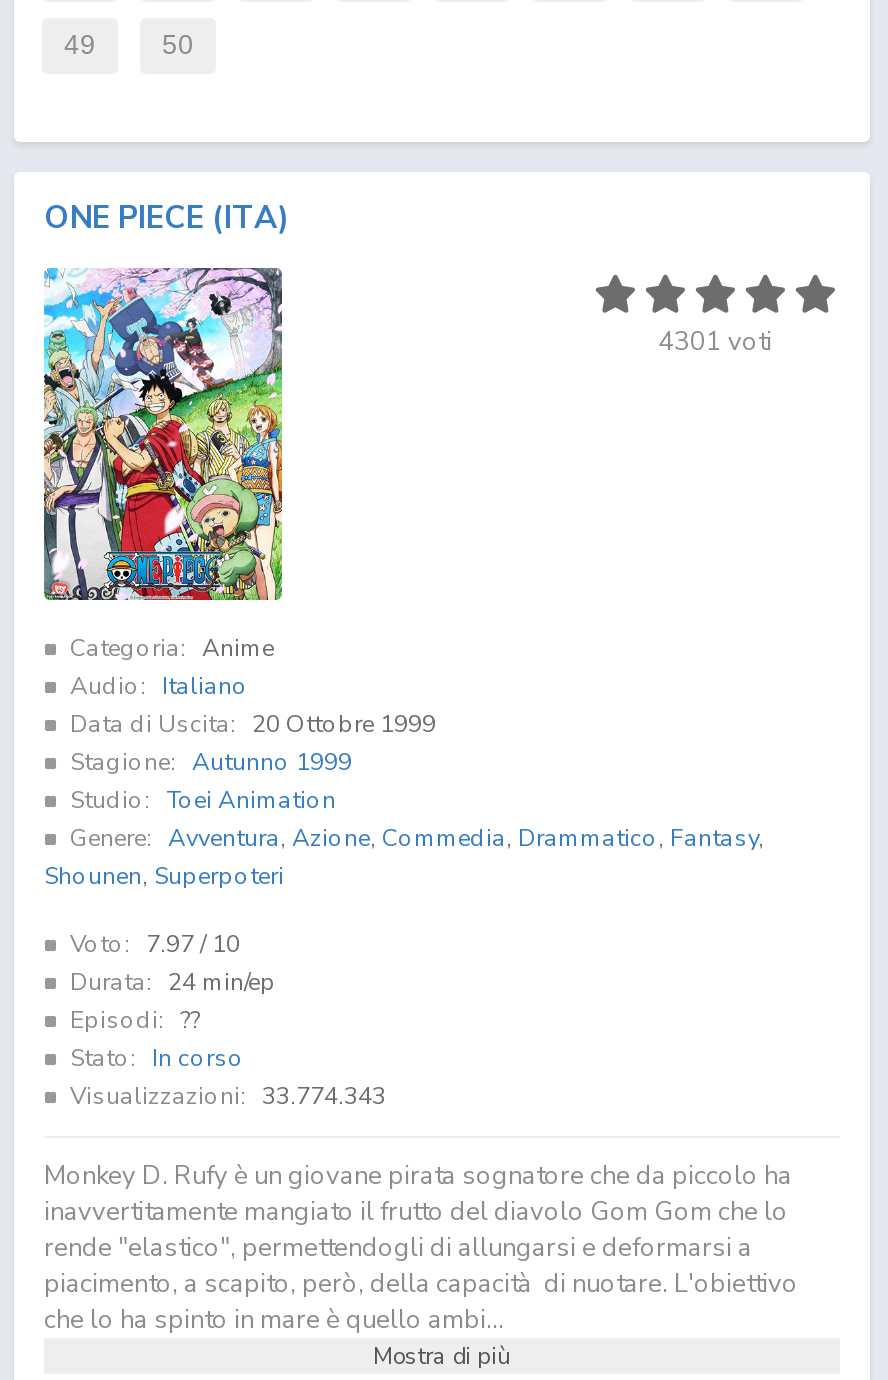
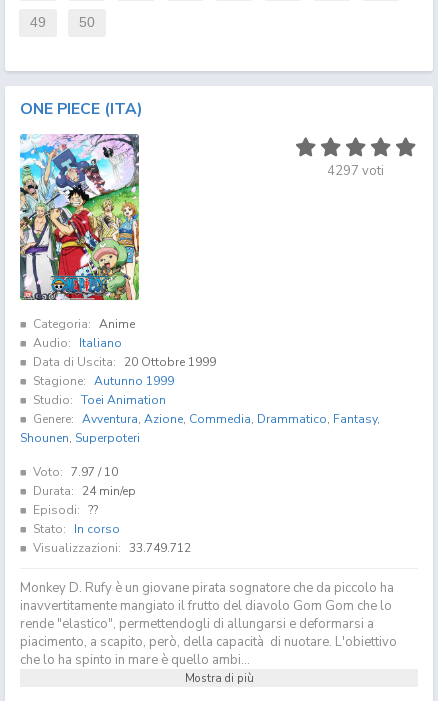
[658,324,772,360] 4301 voti -> [327,162,384,180] 4297 voti
[70,1080,386,1112] Visualizzazioni: 33.774.343 -> [33,540,191,556] Visualizzazioni: 33.749.712

